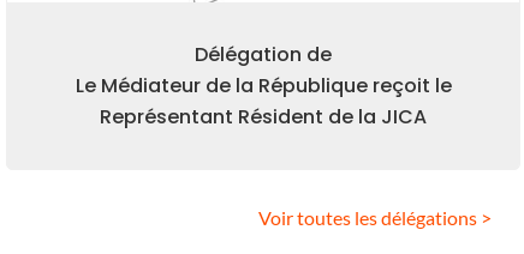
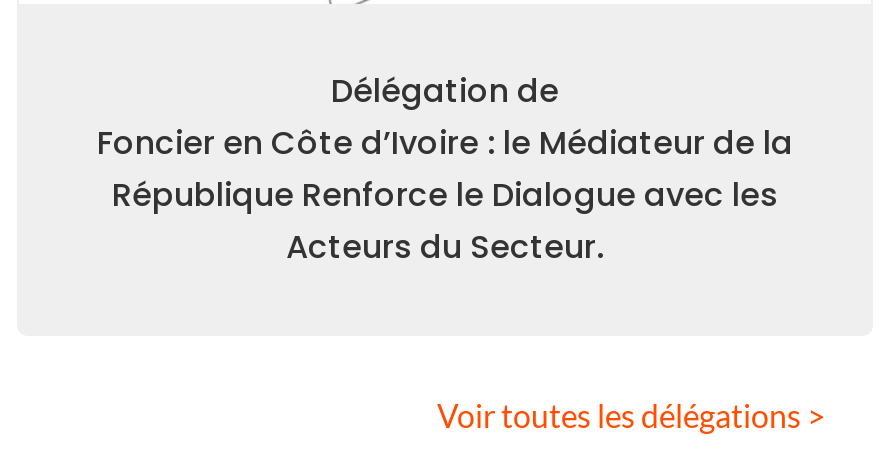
[75,72,451,131] Le Médiateur de la République reçoit le | Représentant Résident de la JICA -> [97,120,793,270] Foncier en Côte d’Ivoire : le Médiateur de la | République Renforce le Dialogue avec les | Acteurs du Secteur.

